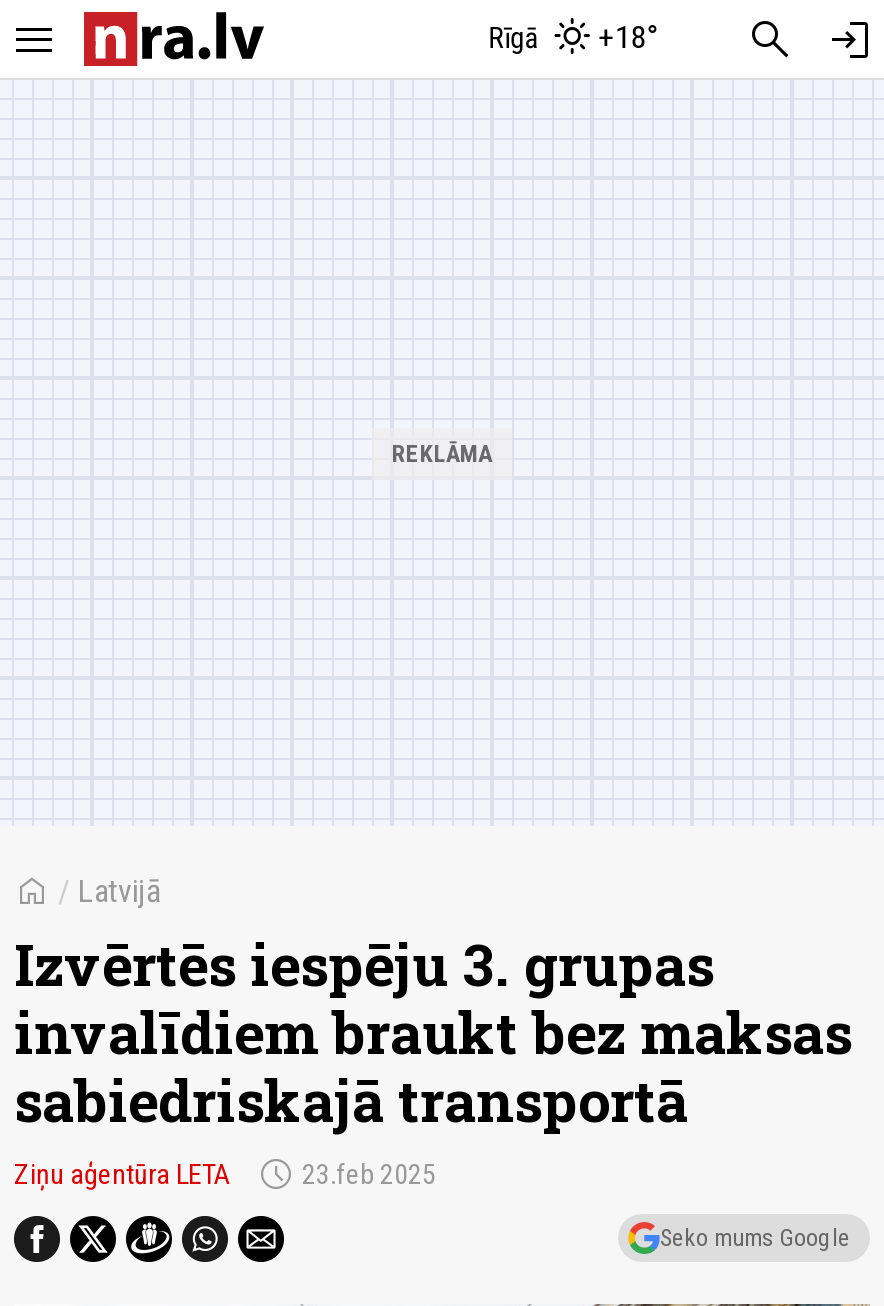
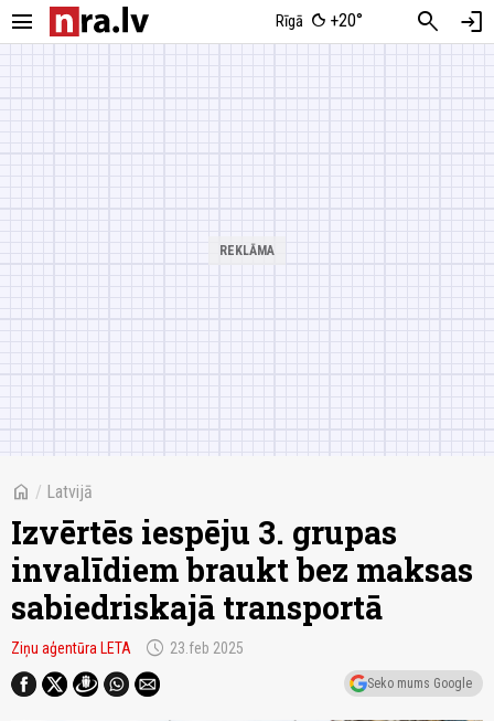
[488,18,658,56] Rīgā +18° -> [276,10,363,31] Rīgā +20°

